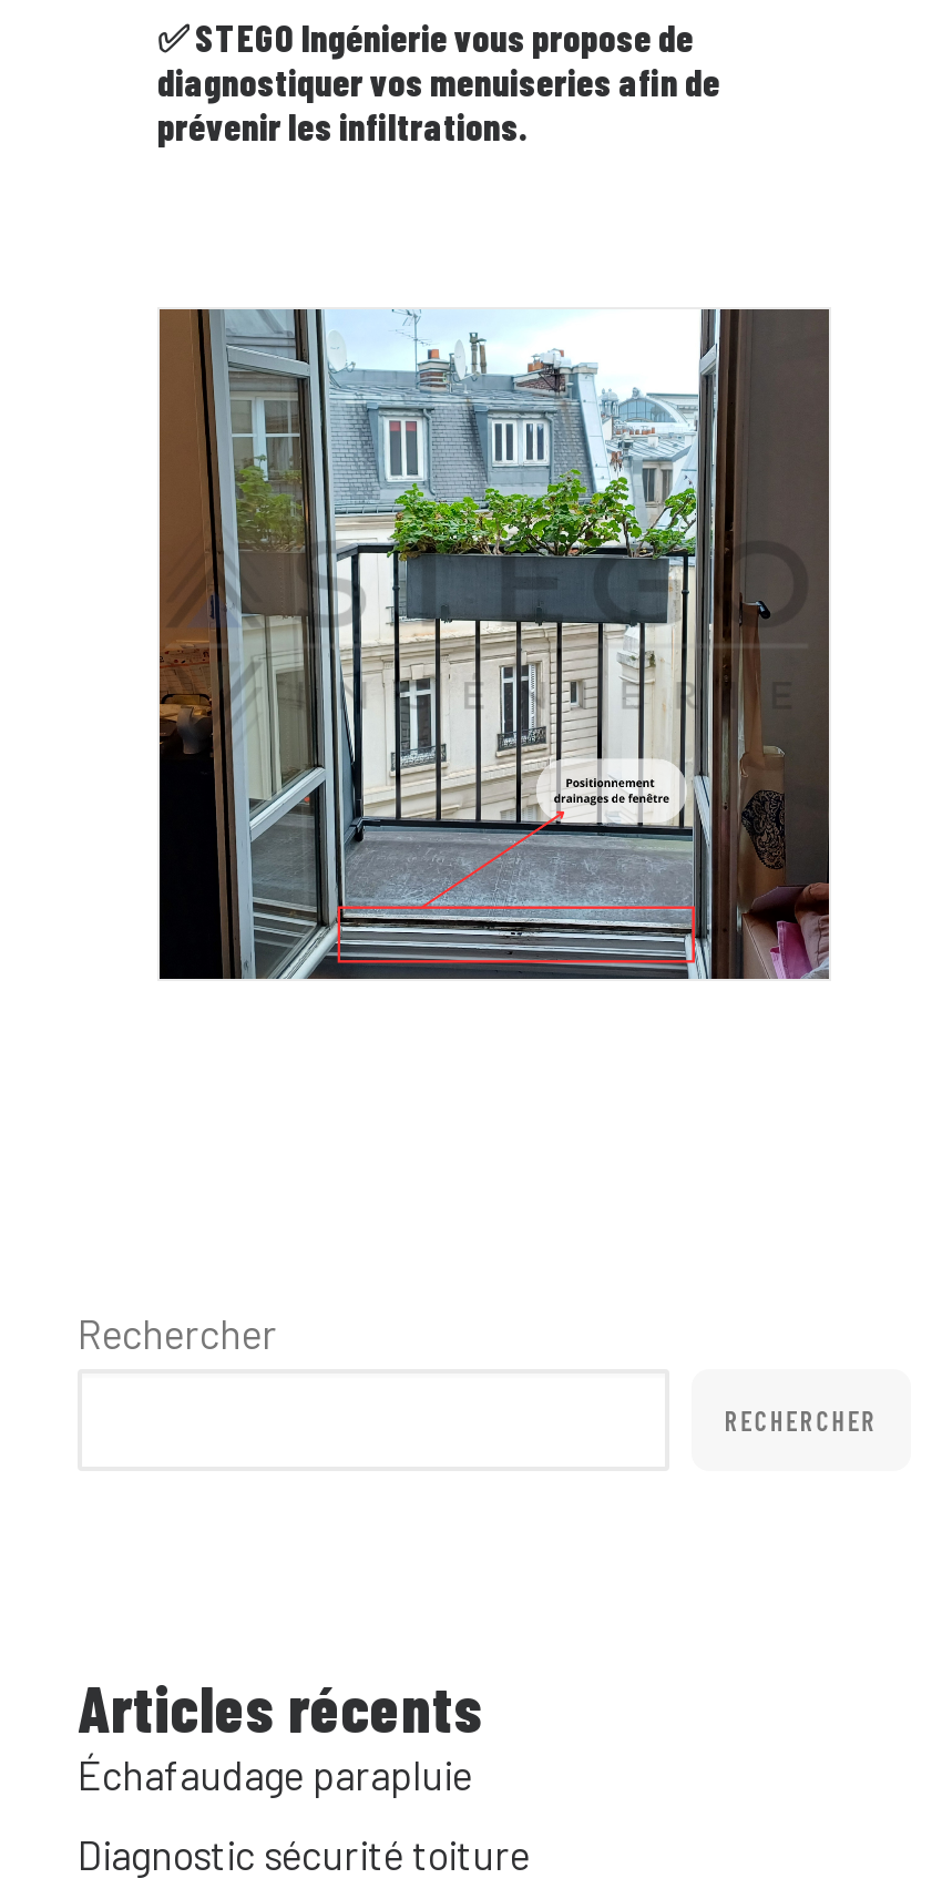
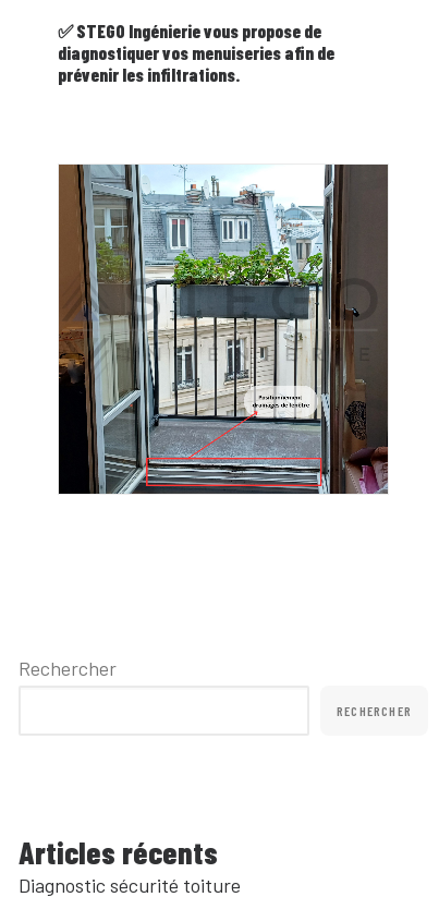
[78,1750,472,1799] Échafaudage parapluie -> none

